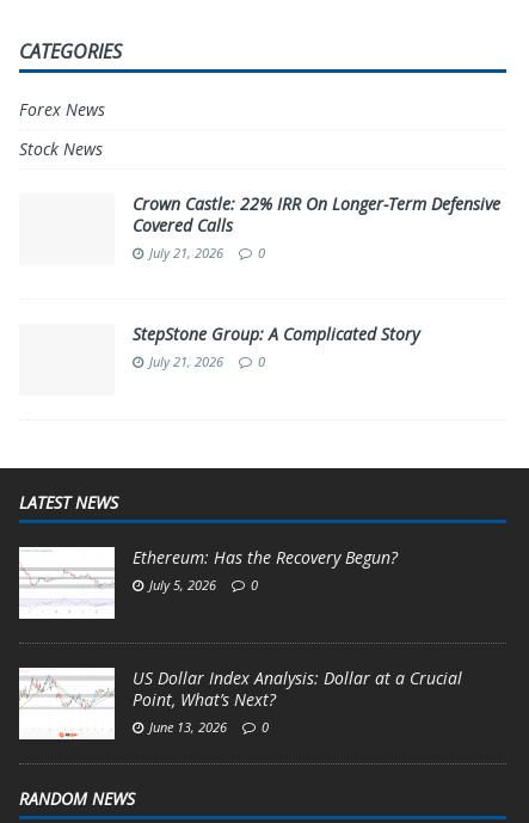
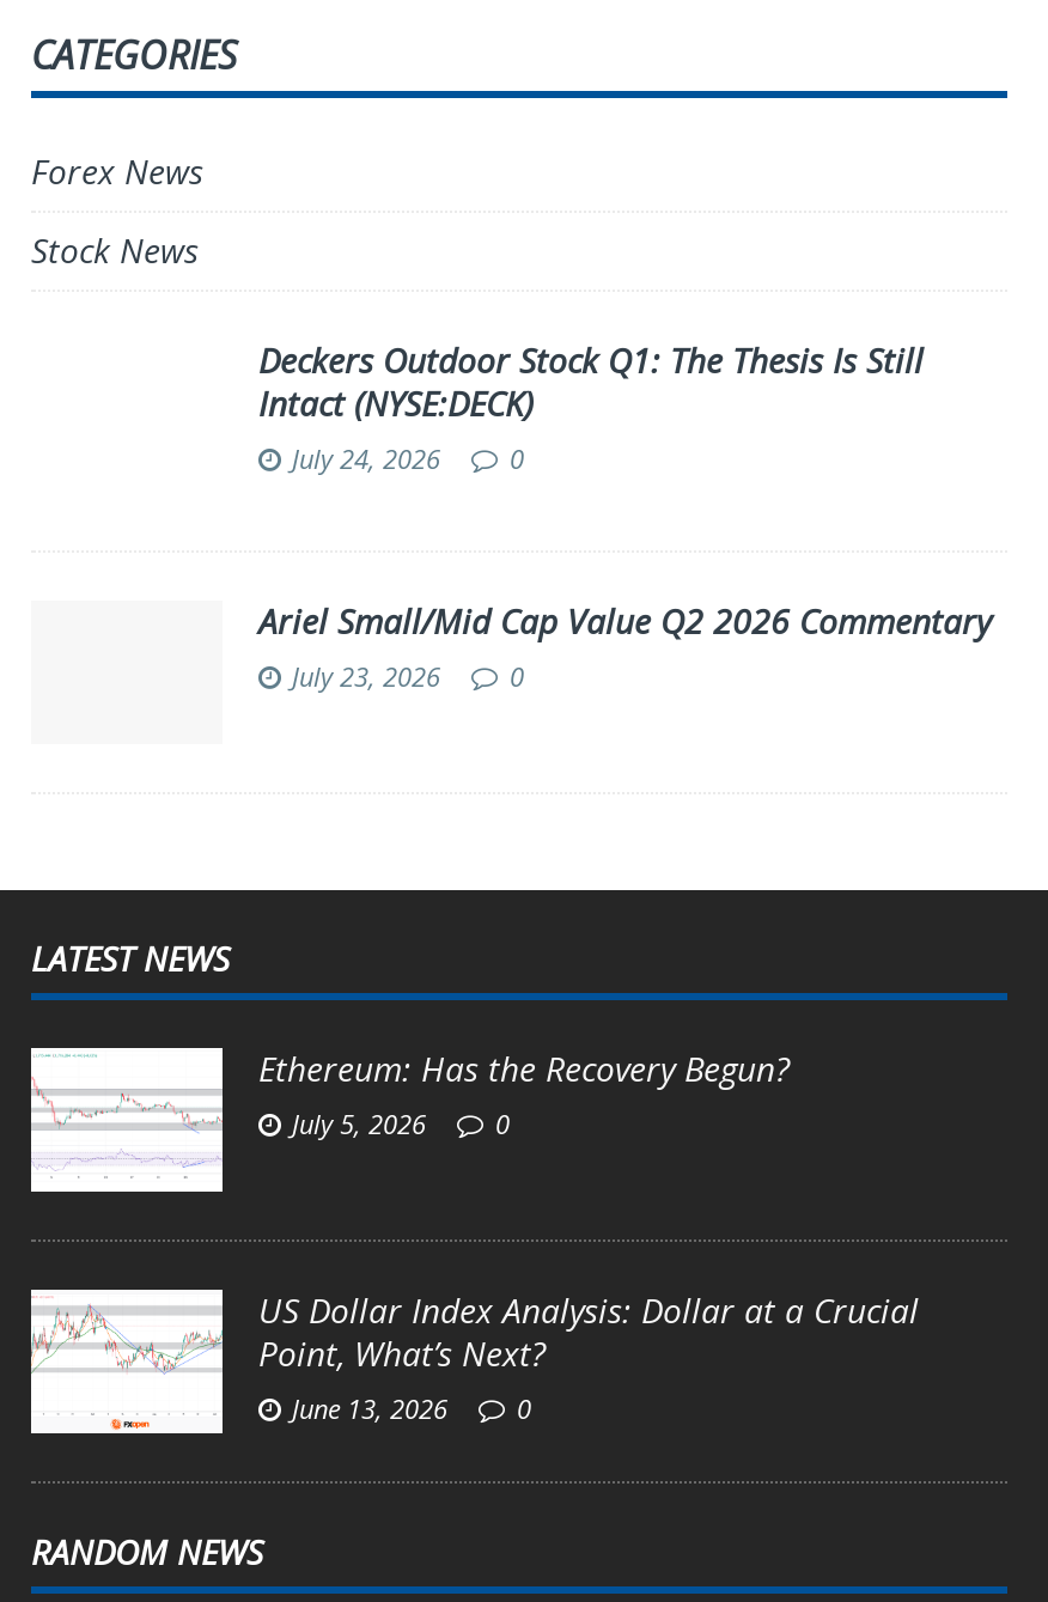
[133,192,500,261] Crown Castle: 22% IRR On Longer-Term Defensive | Covered Calls | July 21, 2026 -> [258,337,924,476] Deckers Outdoor Stock Q1: The Thesis Is Still | Intact (NYSE:DECK) | July 24, 2026
[133,322,419,370] StepStone Group: A Complicated Story | July 21, 2026 -> [258,598,991,694] Ariel Small/Mid Cap Value Q2 2026 Commentary | July 23, 2026

